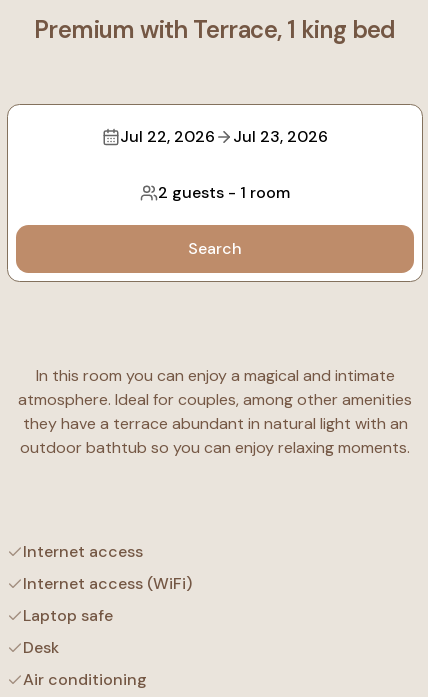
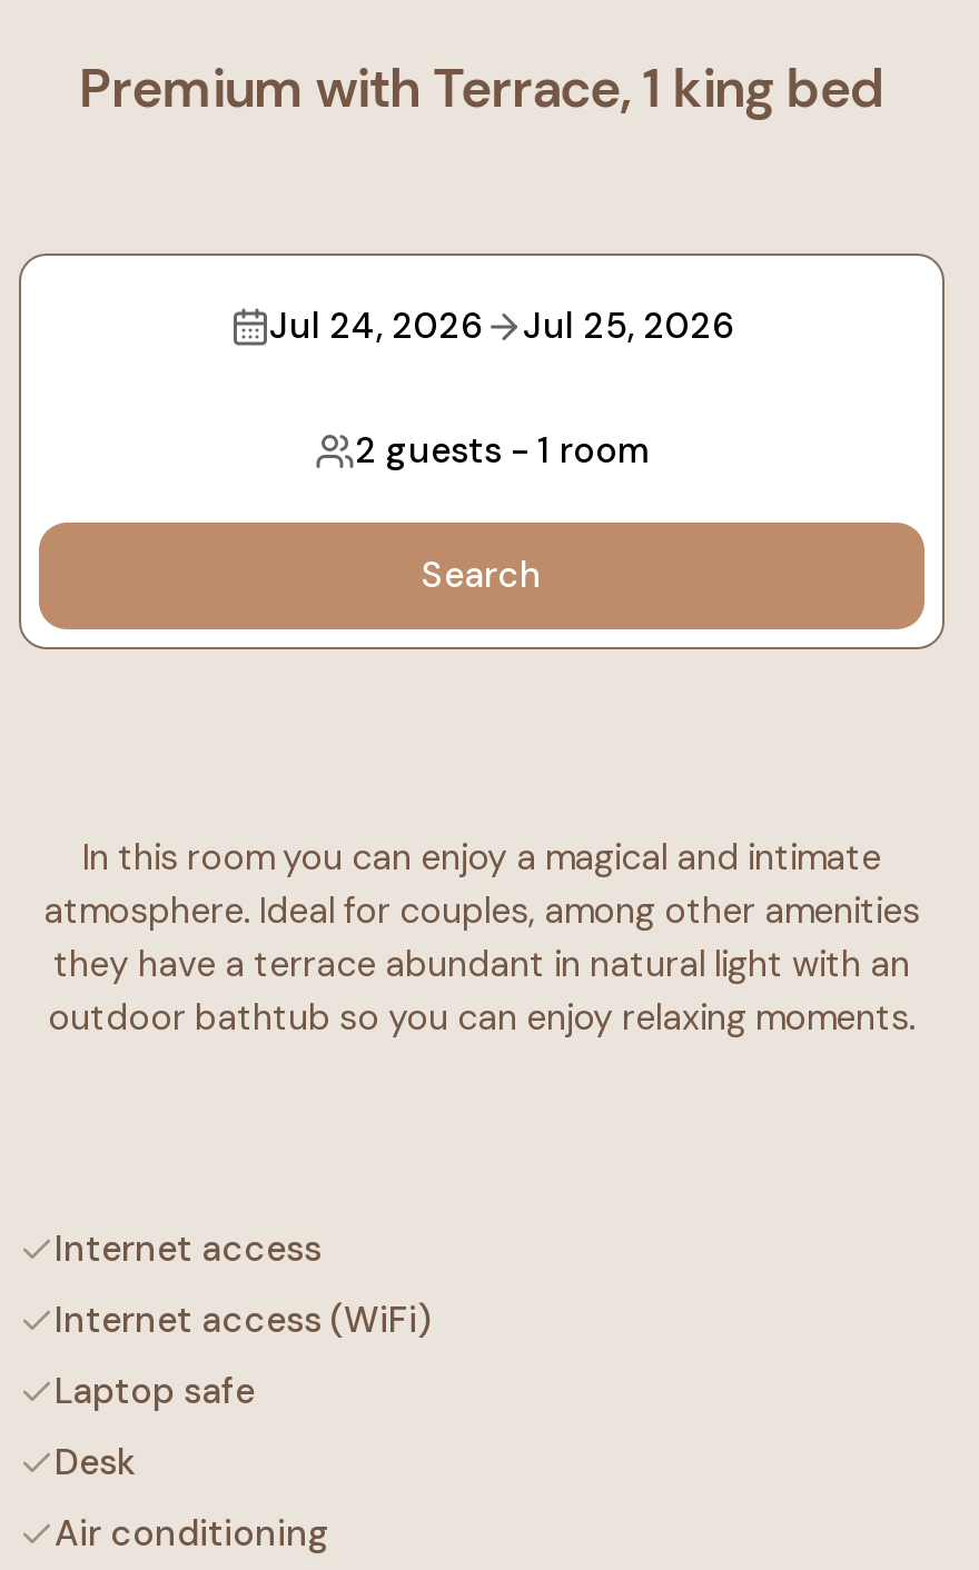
[120,126,215,147] Jul 22, 2026 -> [269,303,483,350] Jul 24, 2026
[233,126,328,147] Jul 23, 2026 -> [523,303,734,350] Jul 25, 2026

